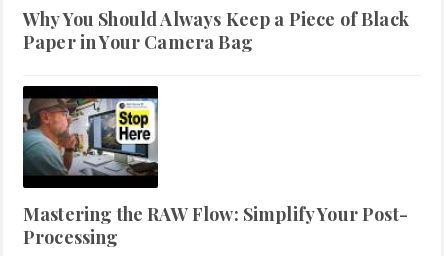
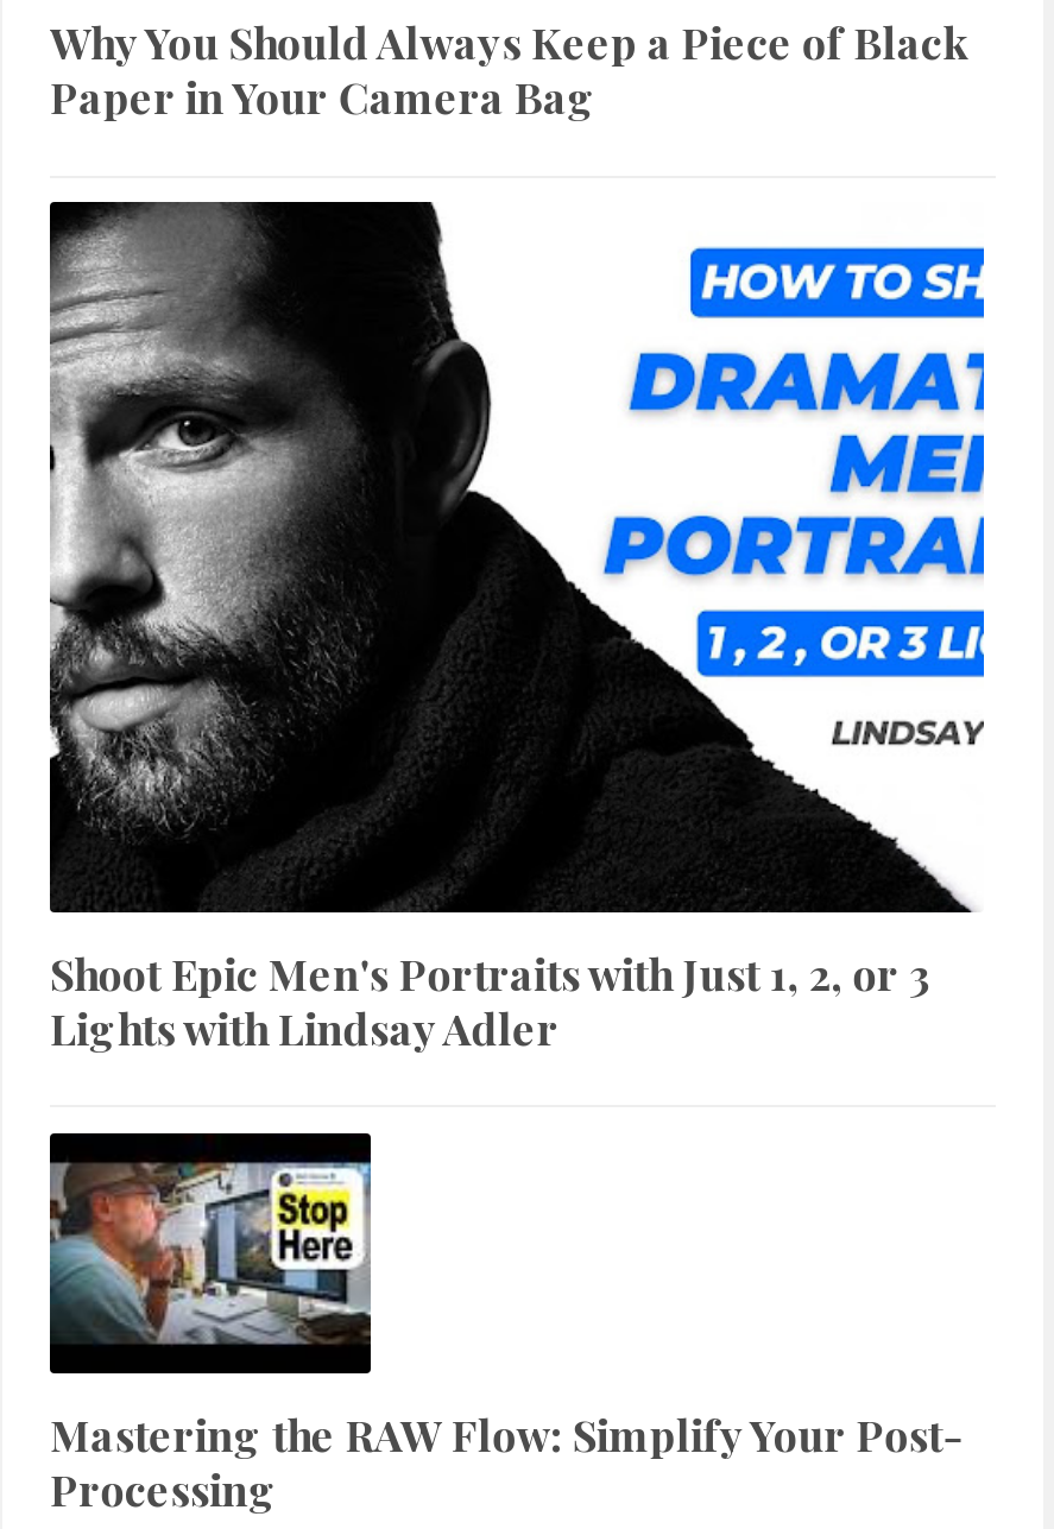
none -> [48,200,986,1057] [image] | Shoot Epic Men's Portraits with Just 1, 2, or 3 | Lights with Lindsay Adler

